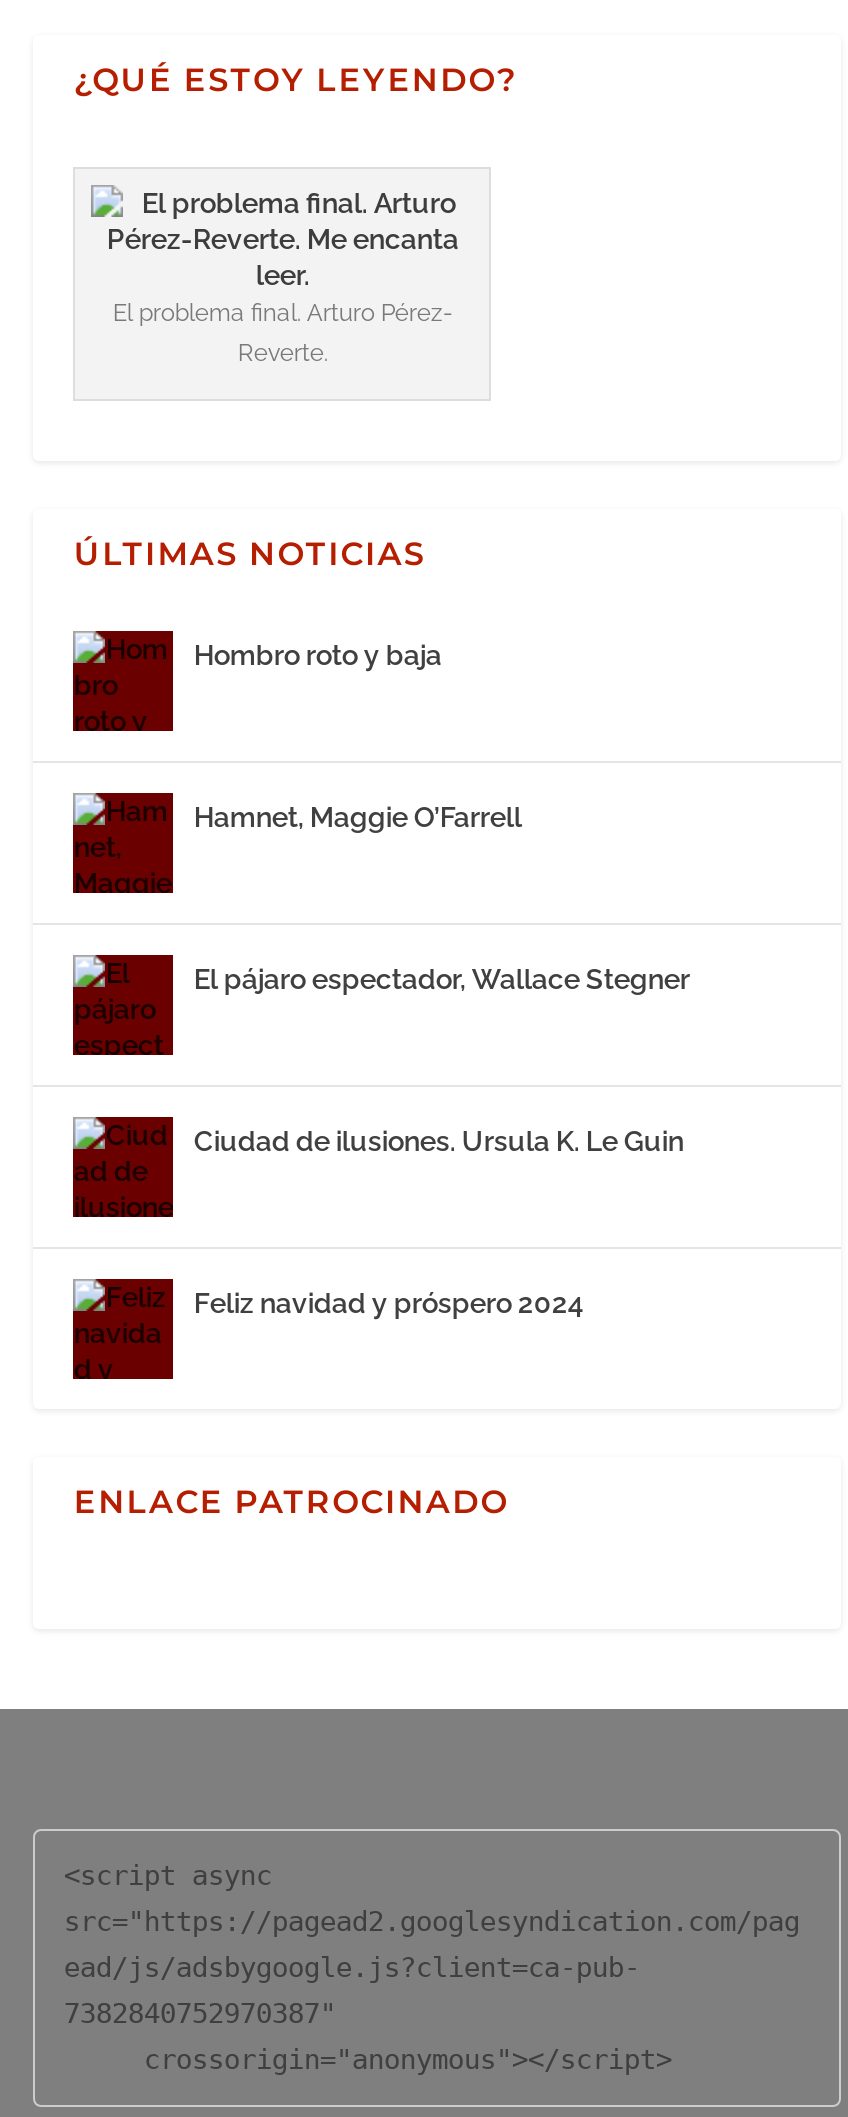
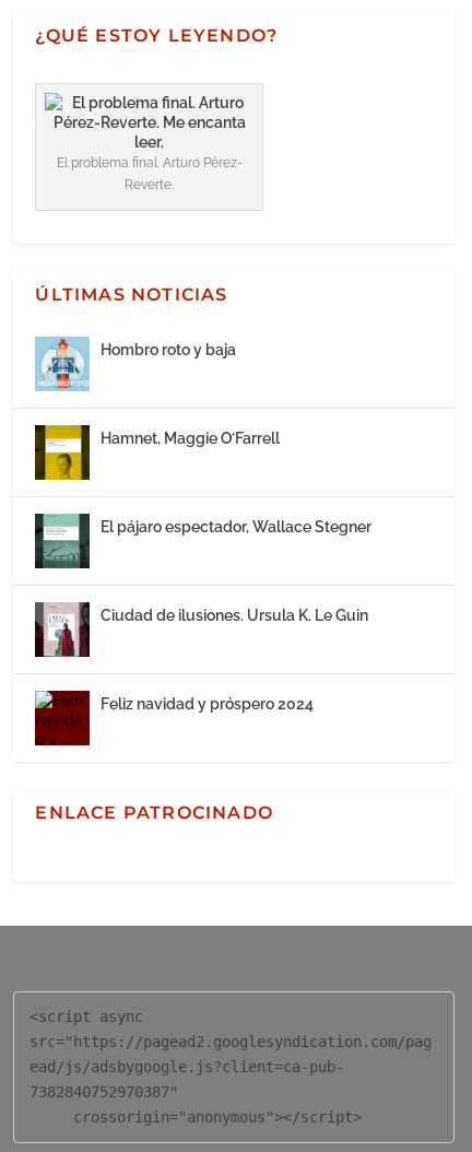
[71,628,175,734] [image] -> [35,337,90,392] [image]
[73,790,173,894] [image] -> [34,424,90,481] [image]
[71,952,173,1058] [image] -> [34,513,90,569] [image]
[73,1116,175,1220] [image] -> [35,601,91,658] [image]

